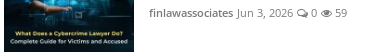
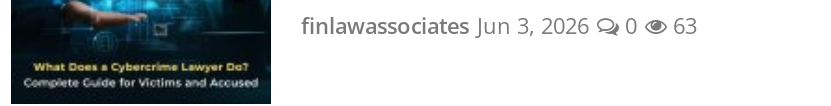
[149,5,347,20] finlawassociates Jun 3, 2026 0 59 -> [301,10,697,40] finlawassociates Jun 3, 2026 0 63

